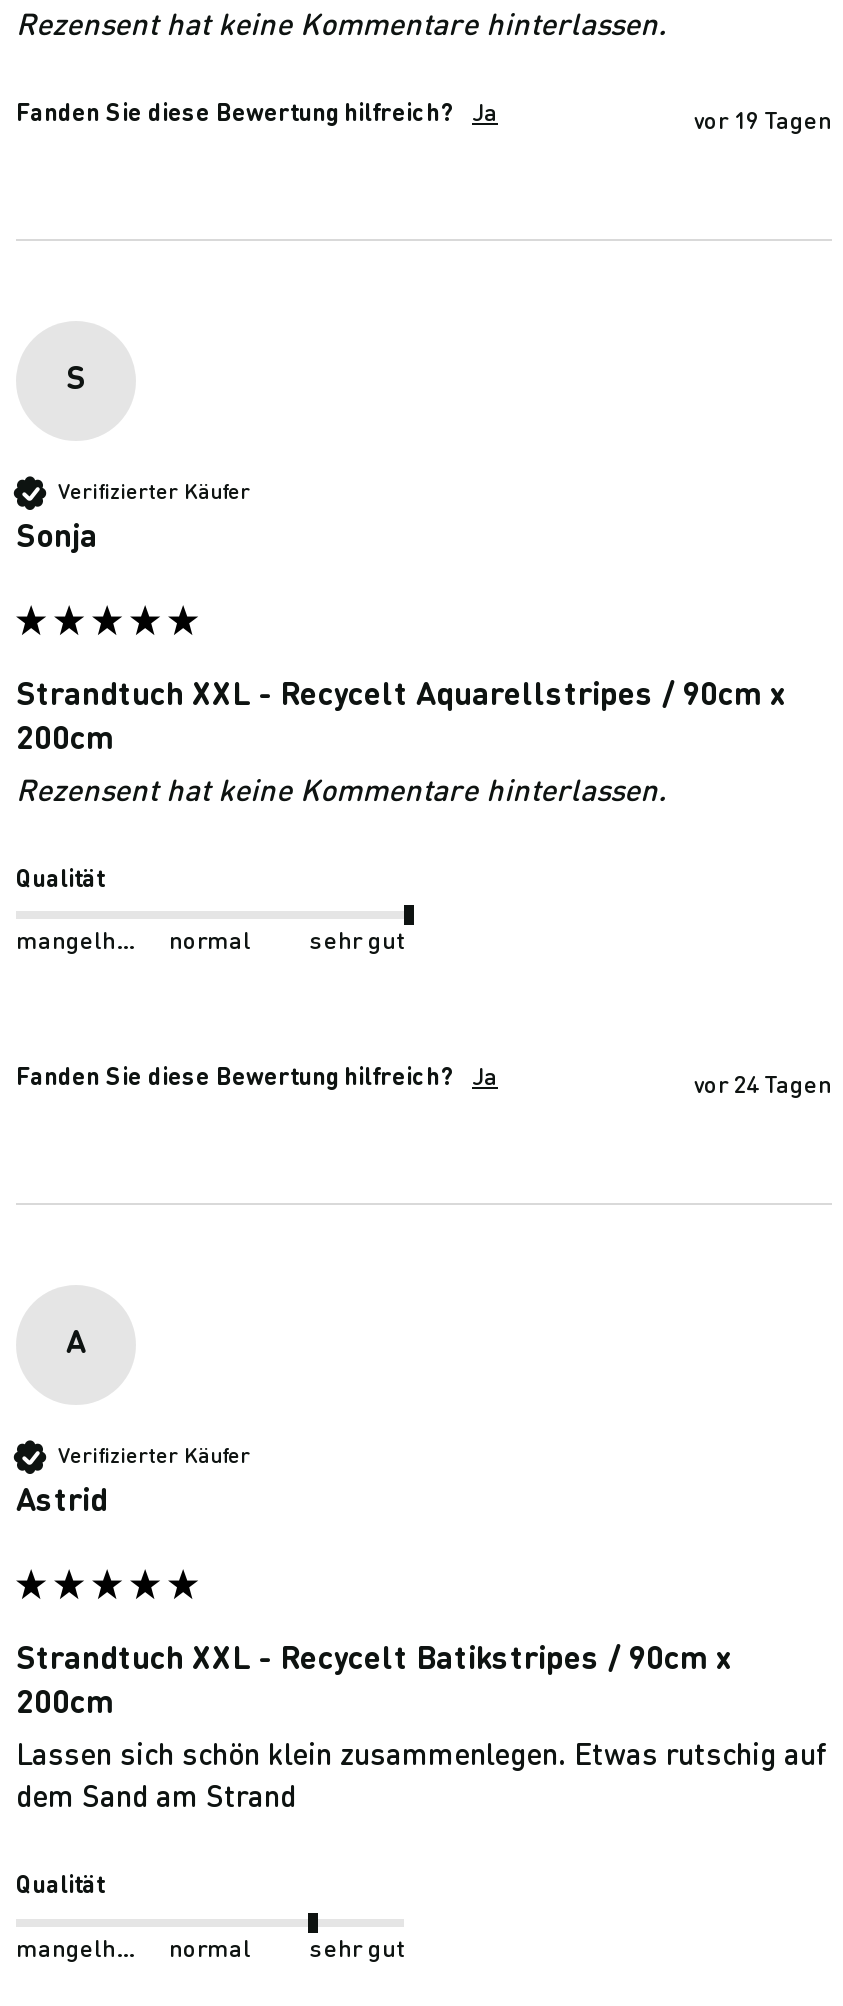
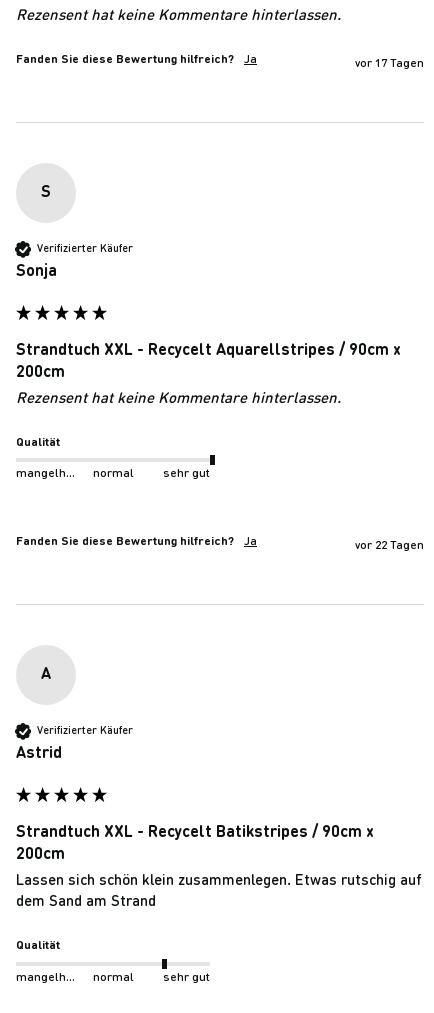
[694,111,832,135] vor 19 Tagen -> [355,58,424,70] vor 17 Tagen
[694,1075,832,1099] vor 24 Tagen -> [355,540,424,552] vor 22 Tagen

